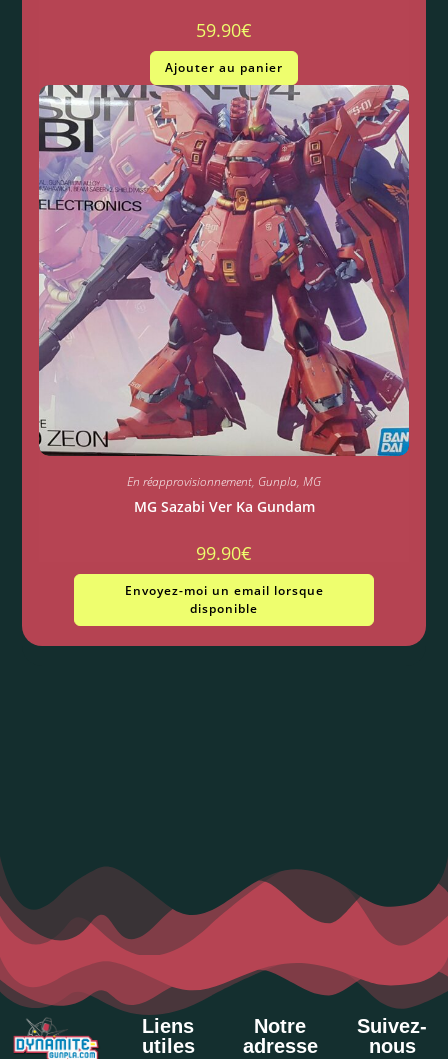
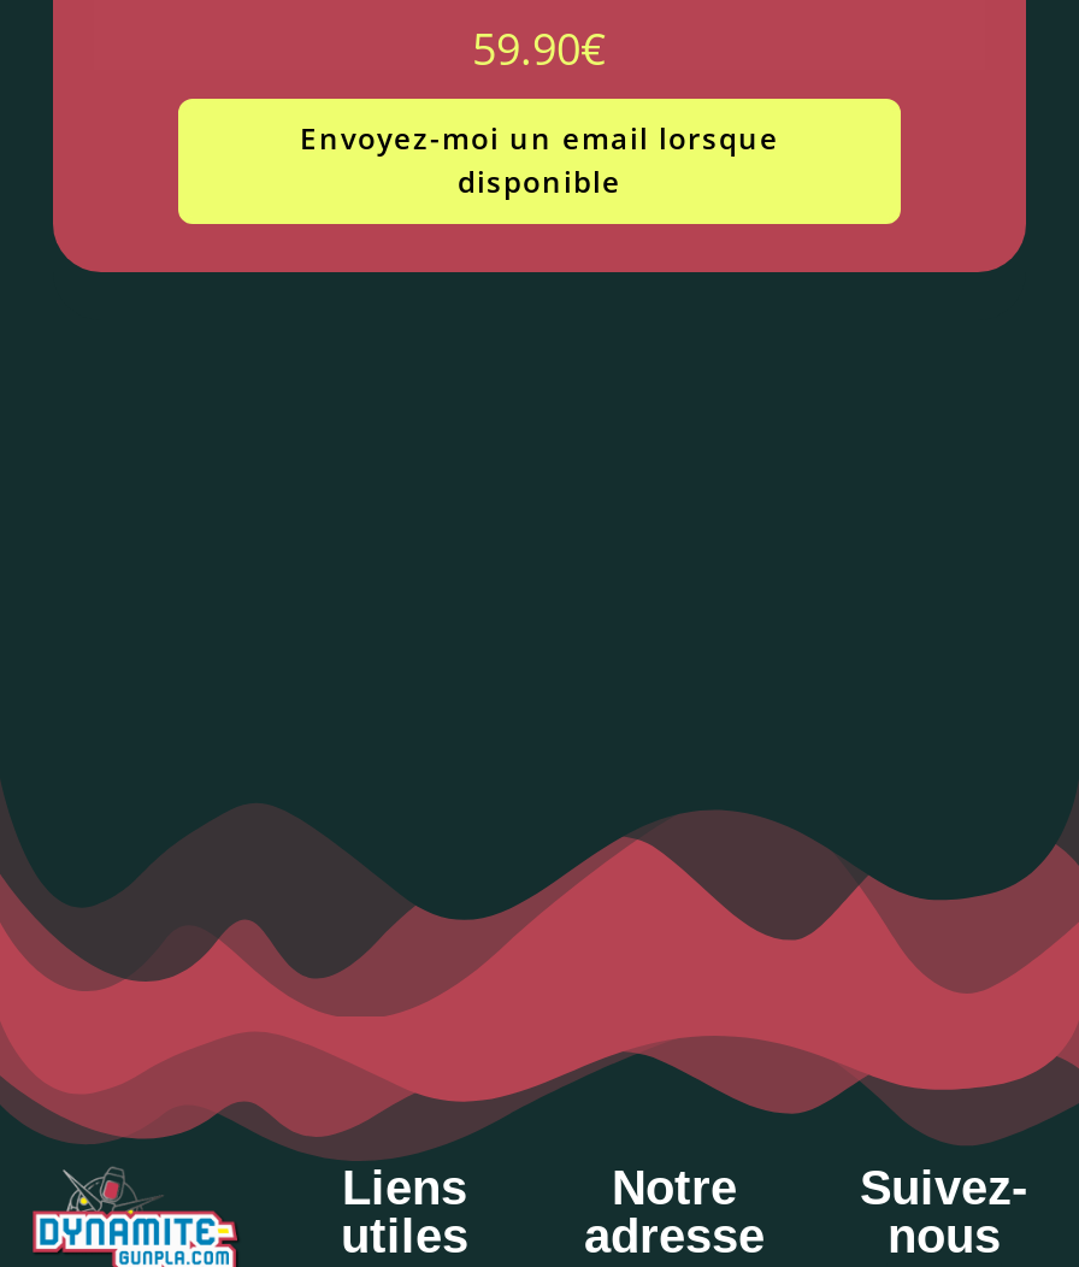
[38,53,410,457] [image] | Ajouter au panier -> none
[127,473,321,565] En réapprovisionnement, Gunpla, MG | MG Sazabi Ver Ka Gundam | 99.90€ -> none

